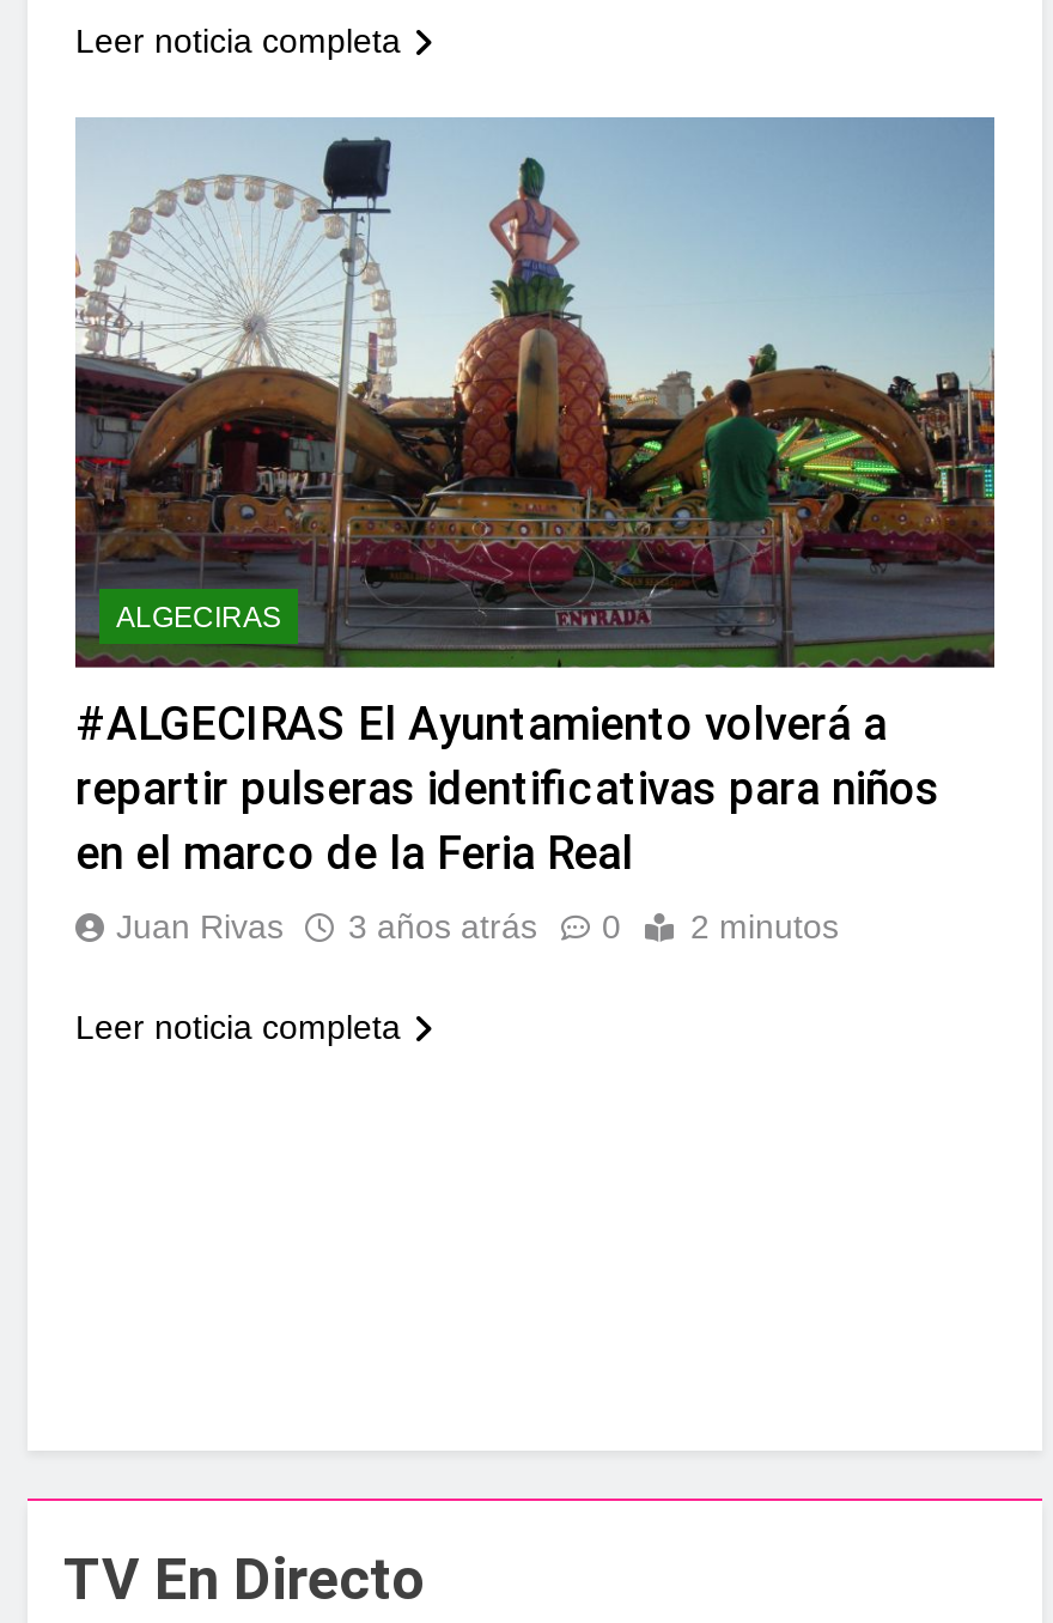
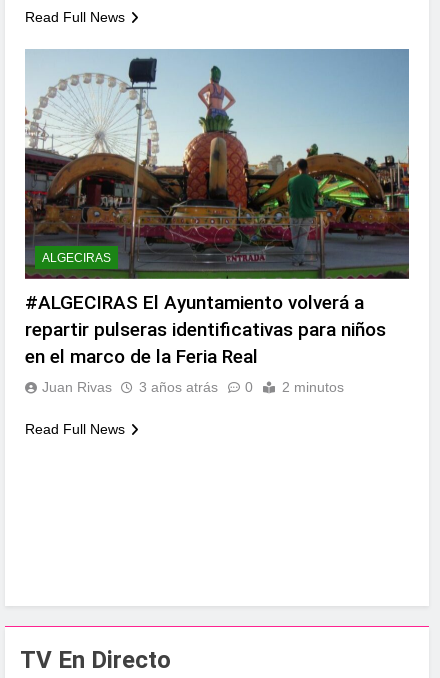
[75,21,401,59] Leer noticia completa -> [25,9,125,25] Read Full News
[75,1008,401,1046] Leer noticia completa -> [25,421,125,437] Read Full News

